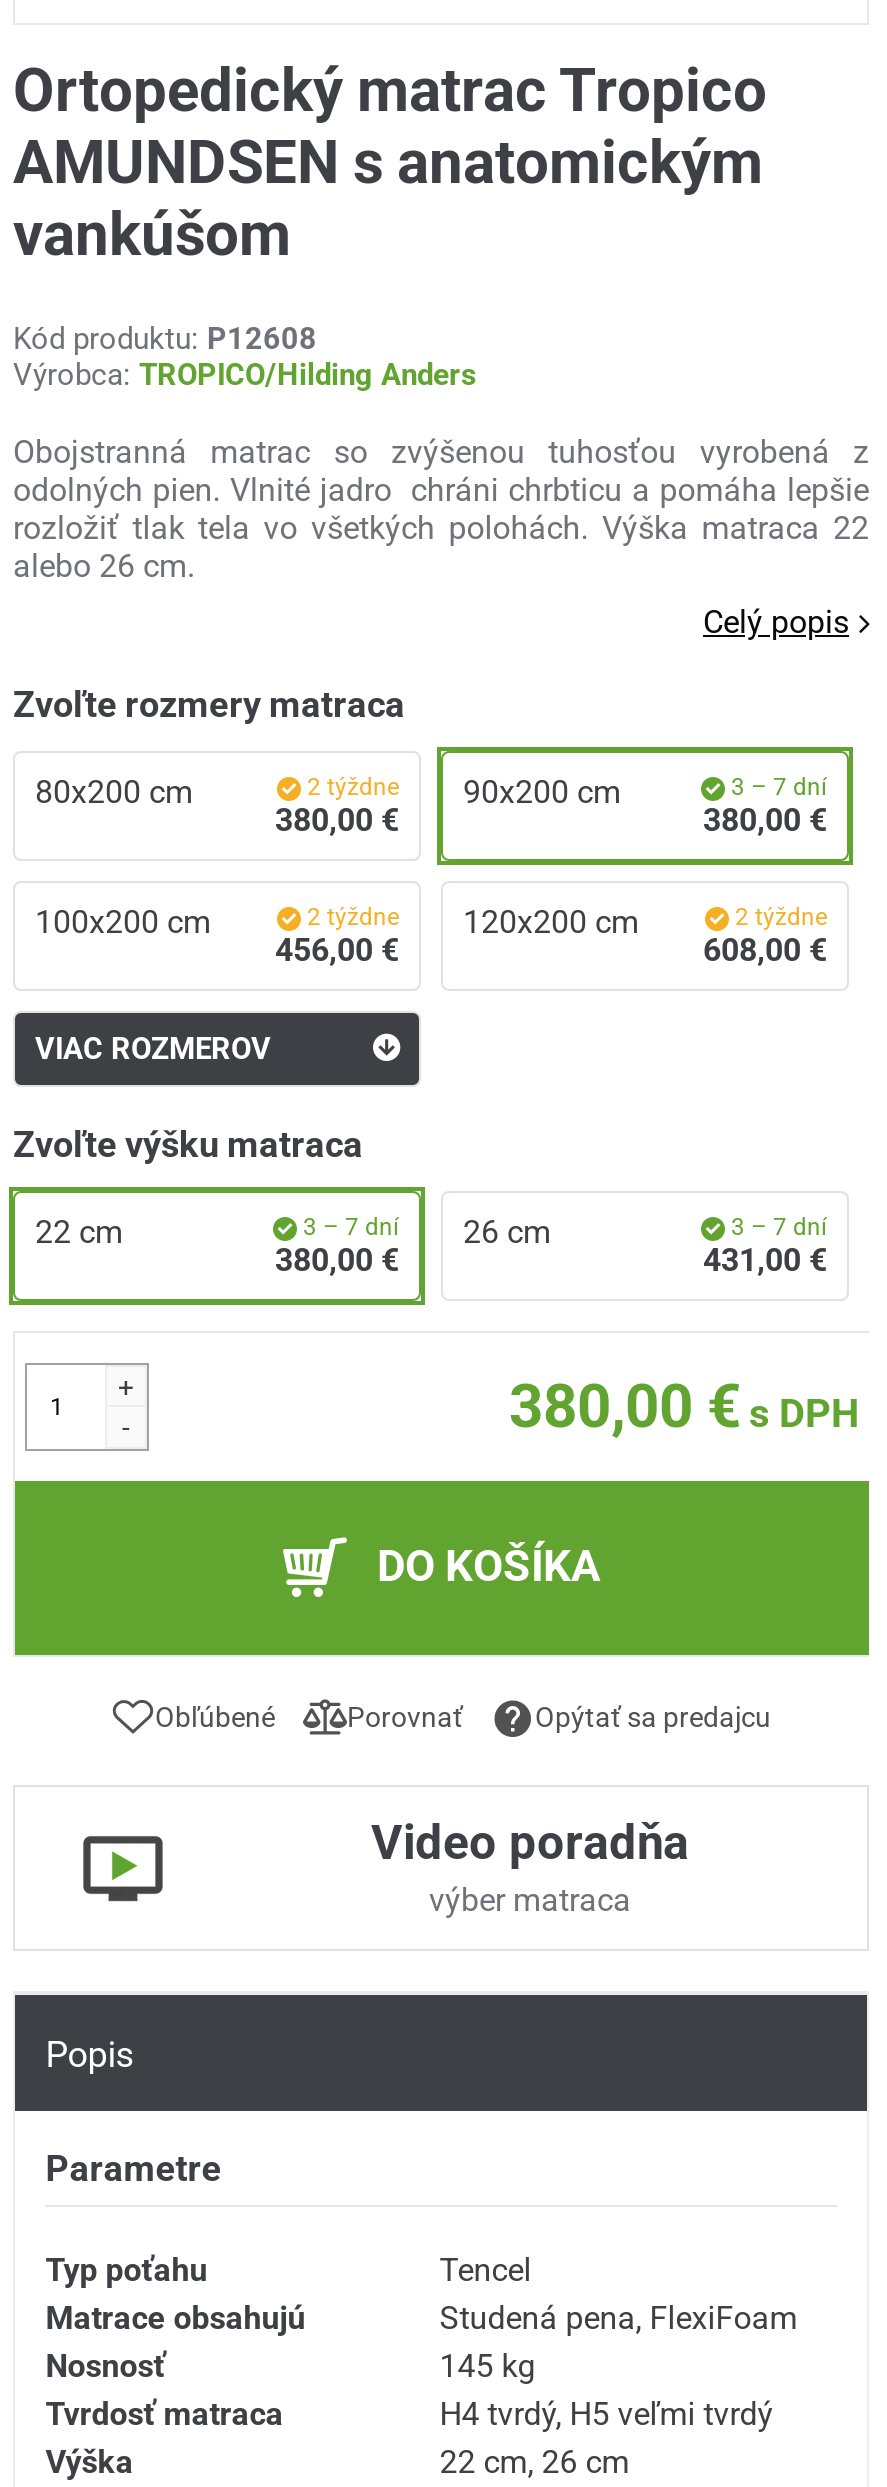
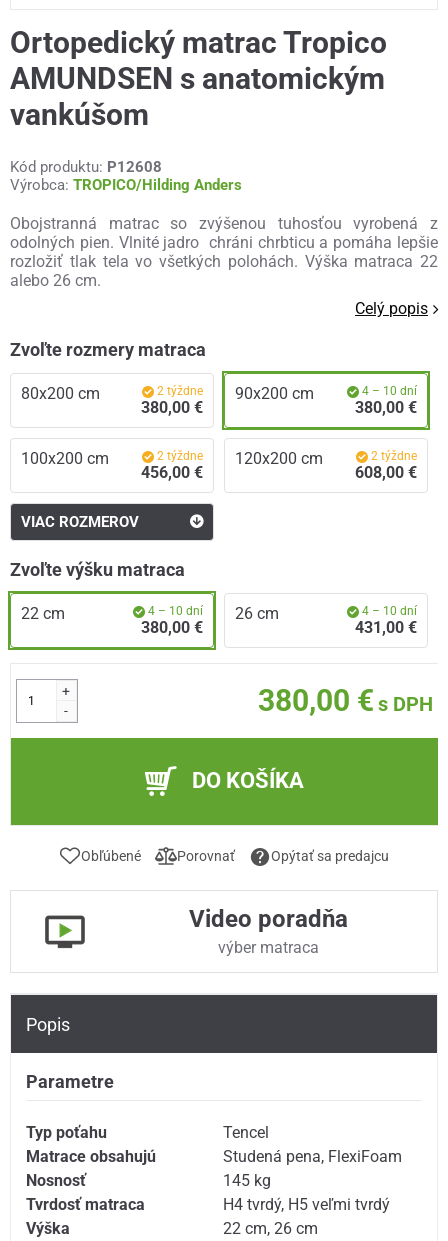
[725,774,827,802] 3 – 7 dní -> [359,384,417,398] 4 – 10 dní
[297,1213,399,1241] 3 – 7 dní -> [145,604,203,618] 4 – 10 dní
[725,1213,827,1241] 3 – 7 dní -> [359,604,417,618] 4 – 10 dní

